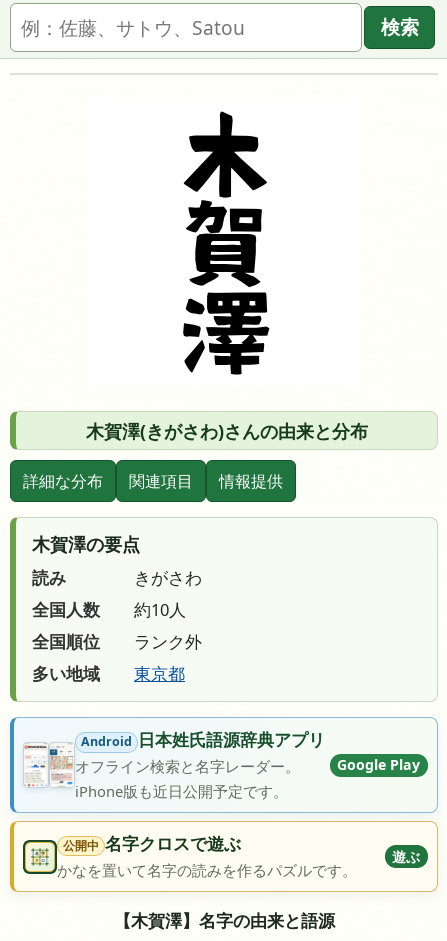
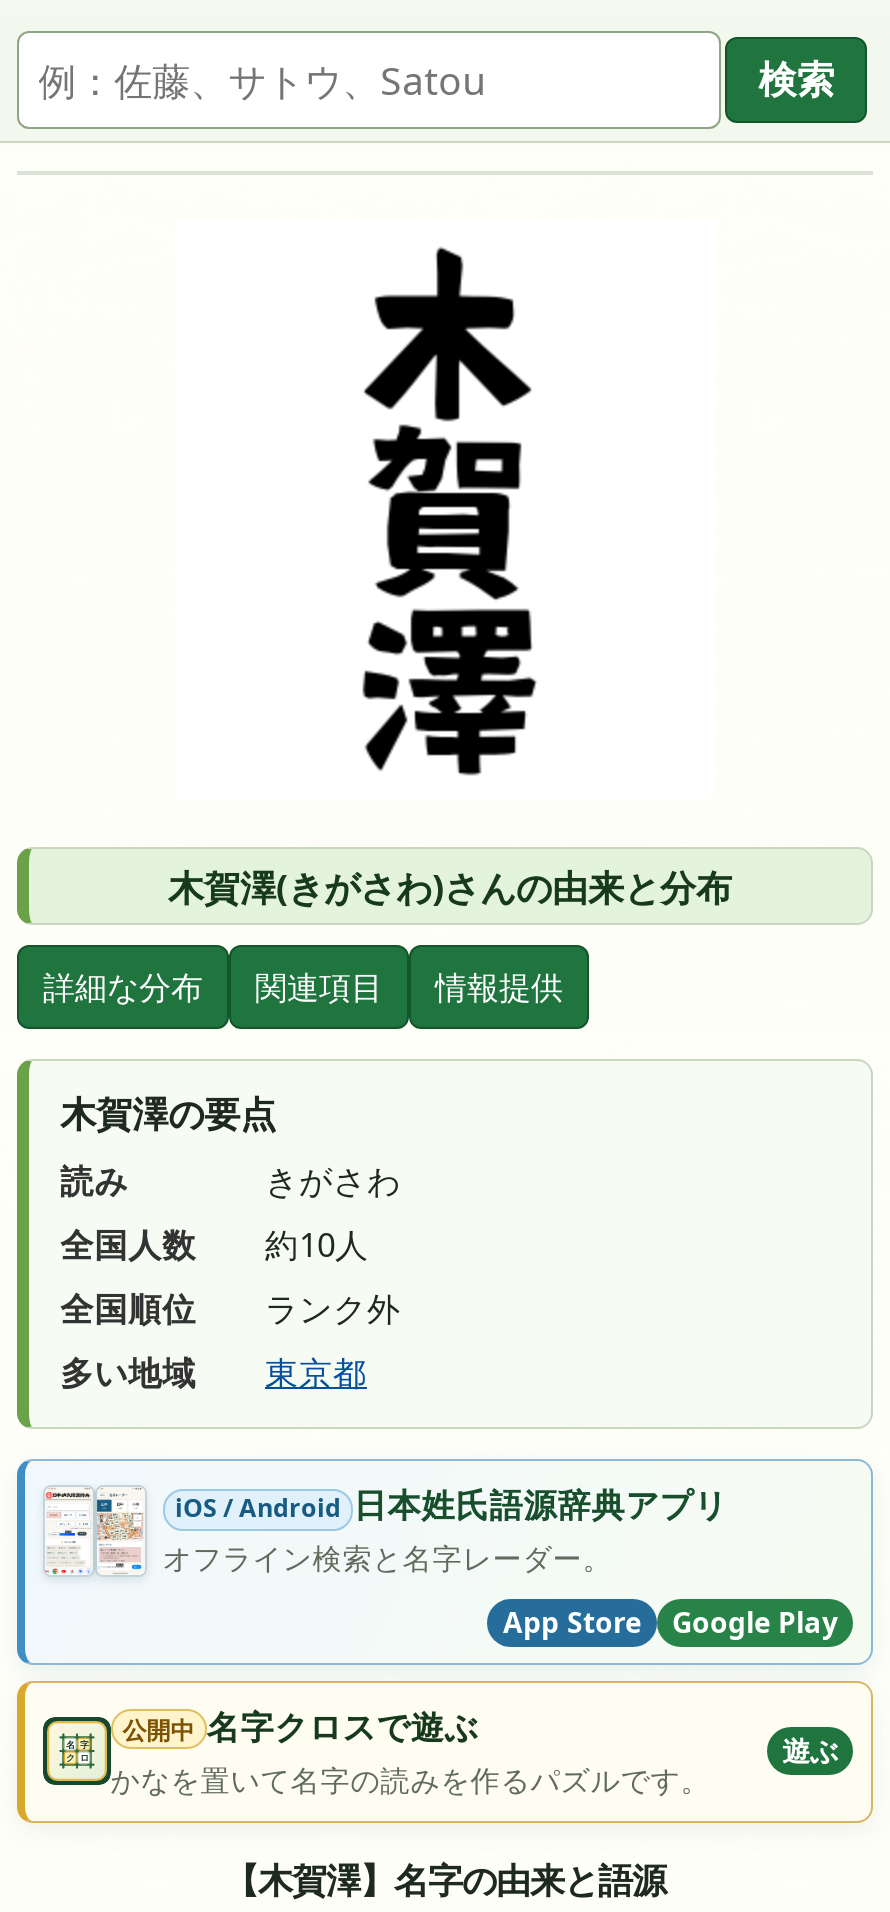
[24,728,325,787] [image] | Android 日本姓氏語源辞典アプリ -> [43,1482,728,1575] [image] | iOS / Android 日本姓氏語源辞典アプリ
moved [337,755,420,774] -> [672,1603,838,1641]: Google Play
[75,781,288,801] iPhone版も近日公開予定です。 -> [503,1603,641,1641] App Store

